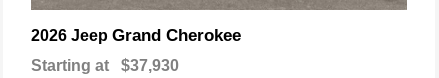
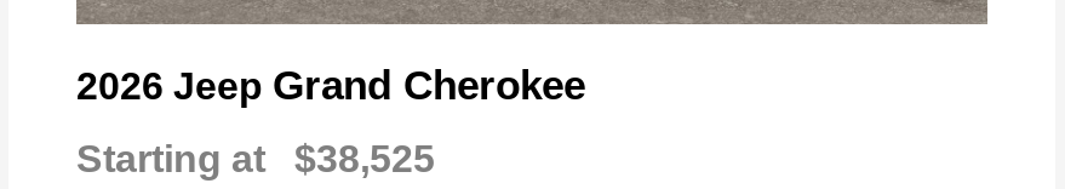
[31,56,179,73] Starting at $37,930 -> [76,137,435,178] Starting at $38,525

